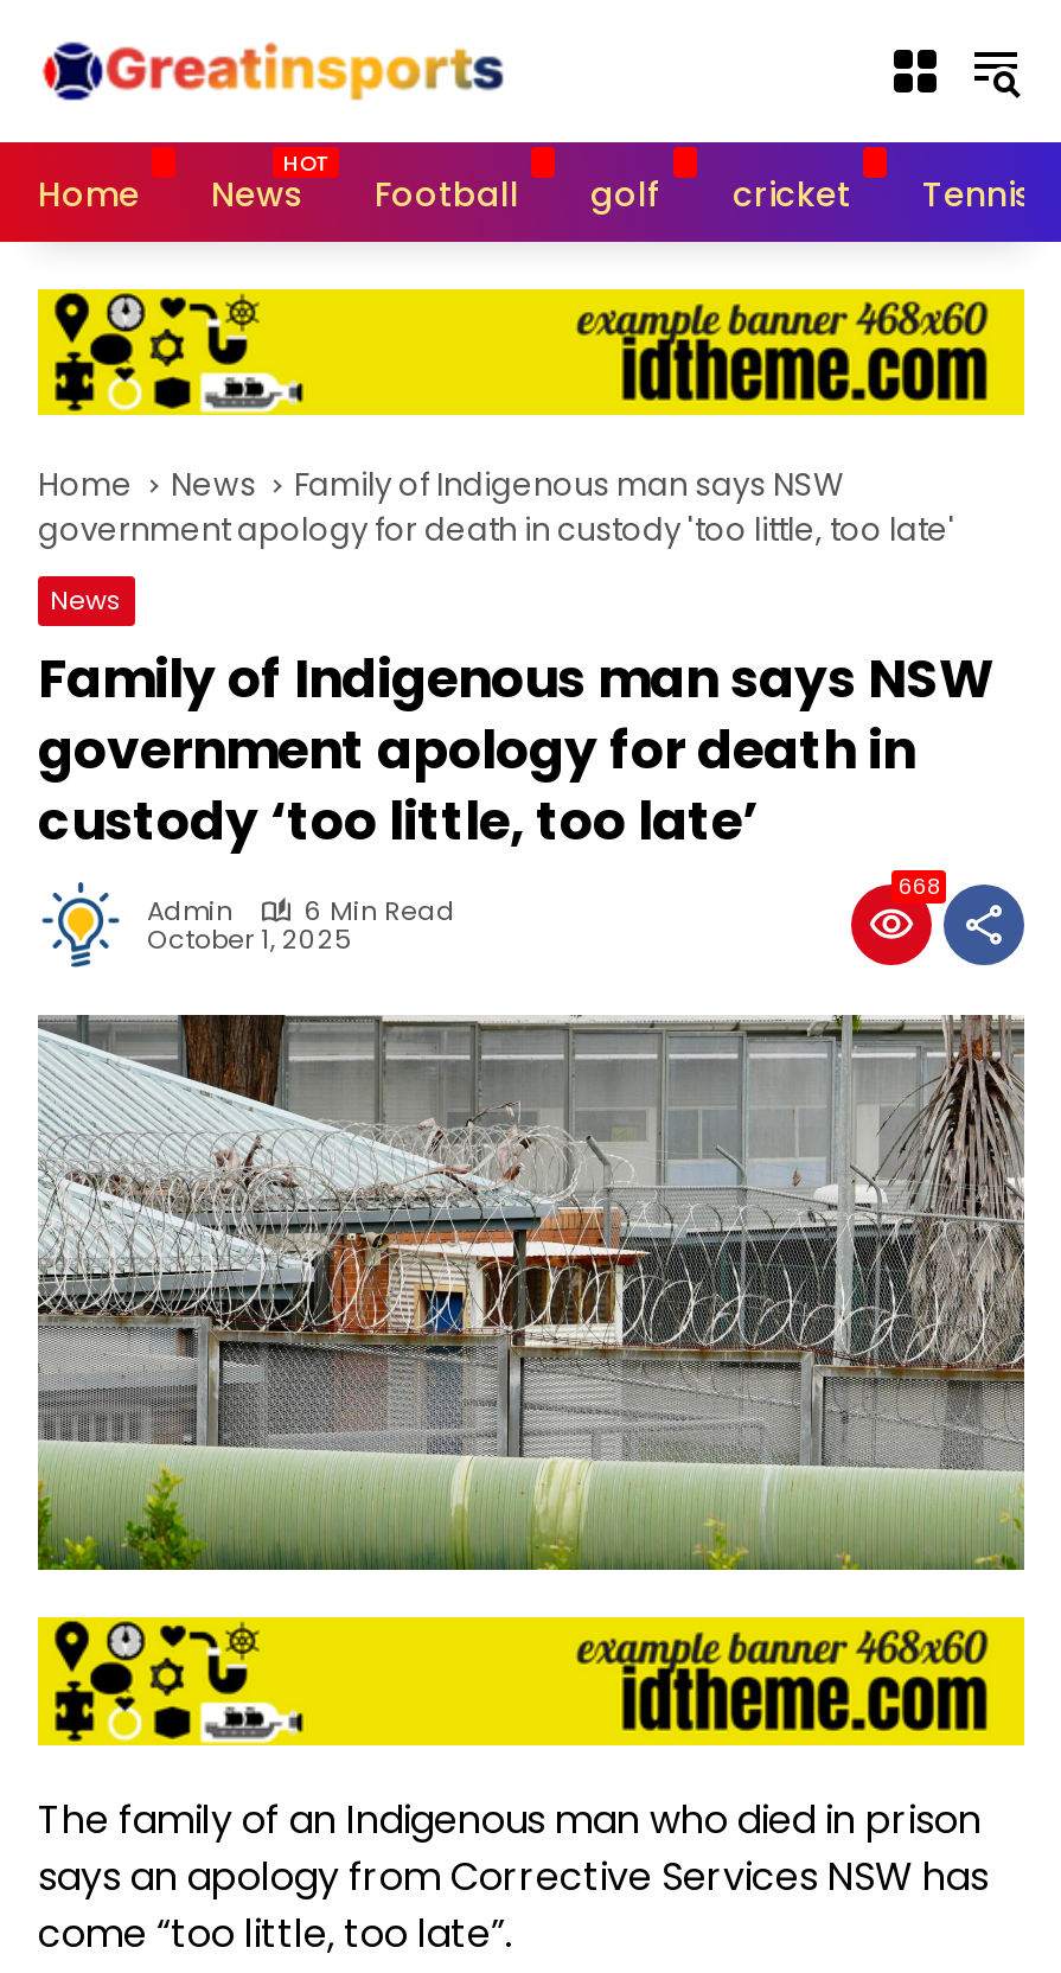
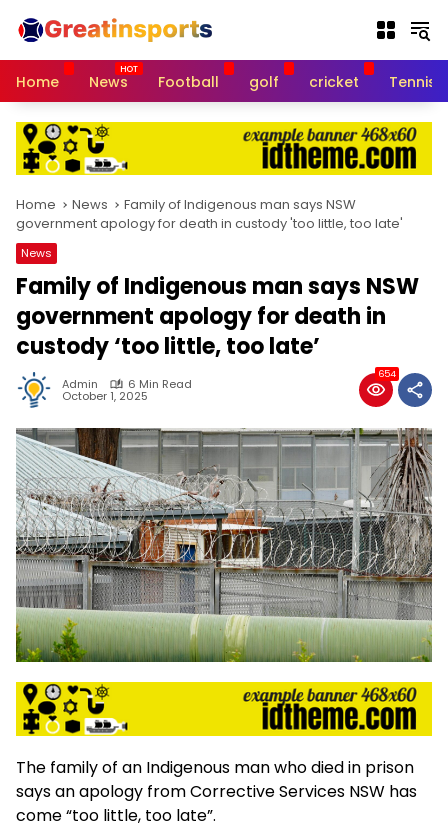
[899,873,939,902] 668 -> [378,368,396,380] 654

